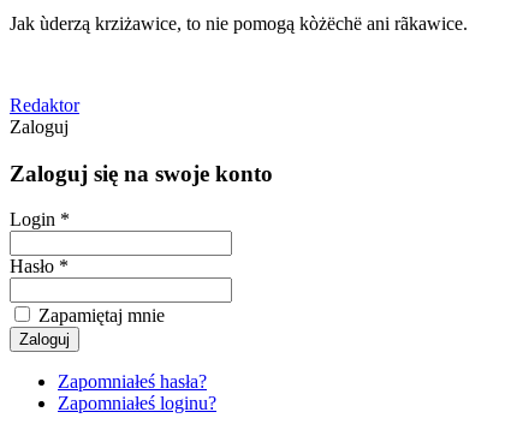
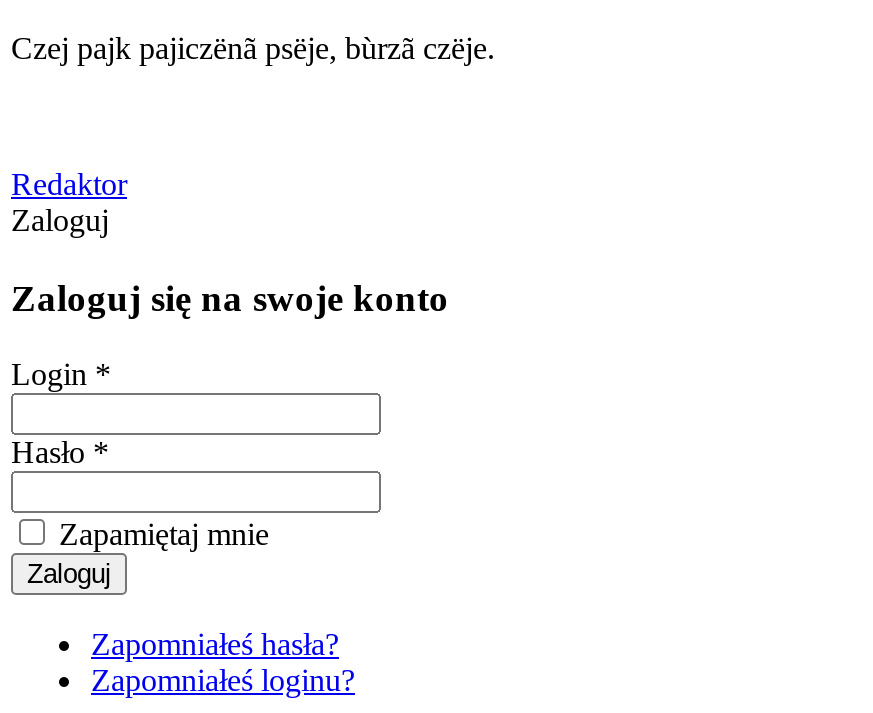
[10,13,468,34] Jak ùderzą krziżawice, to nie pomogą kòżëchë ani rãkawice. -> [11,31,495,65] Czej pajk pajiczënã psëje, bùrzã czëje.

